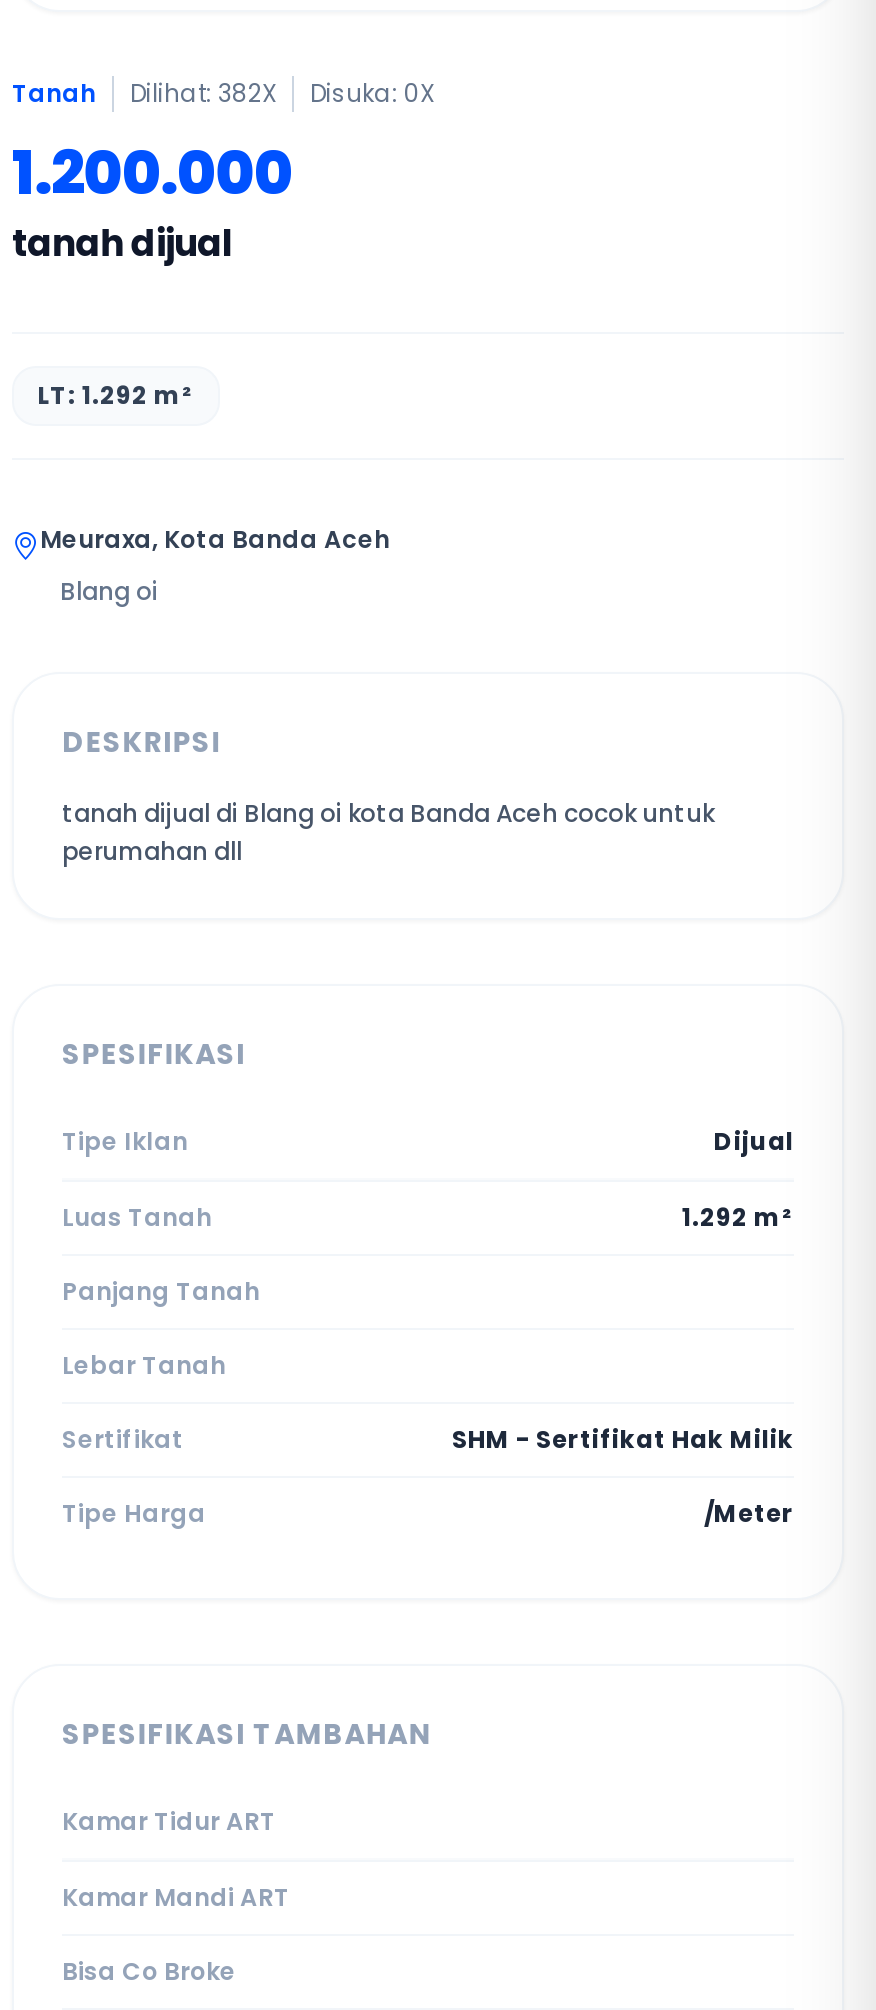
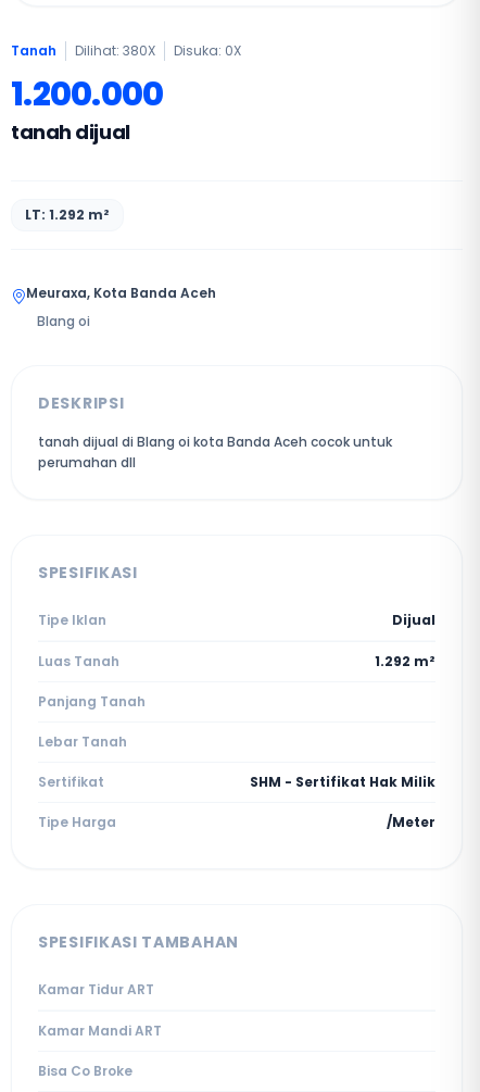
[12,75,434,109] Tanah Dilihat: 382X Disuka: 0X -> [11,41,241,59] Tanah Dilihat: 380X Disuka: 0X

